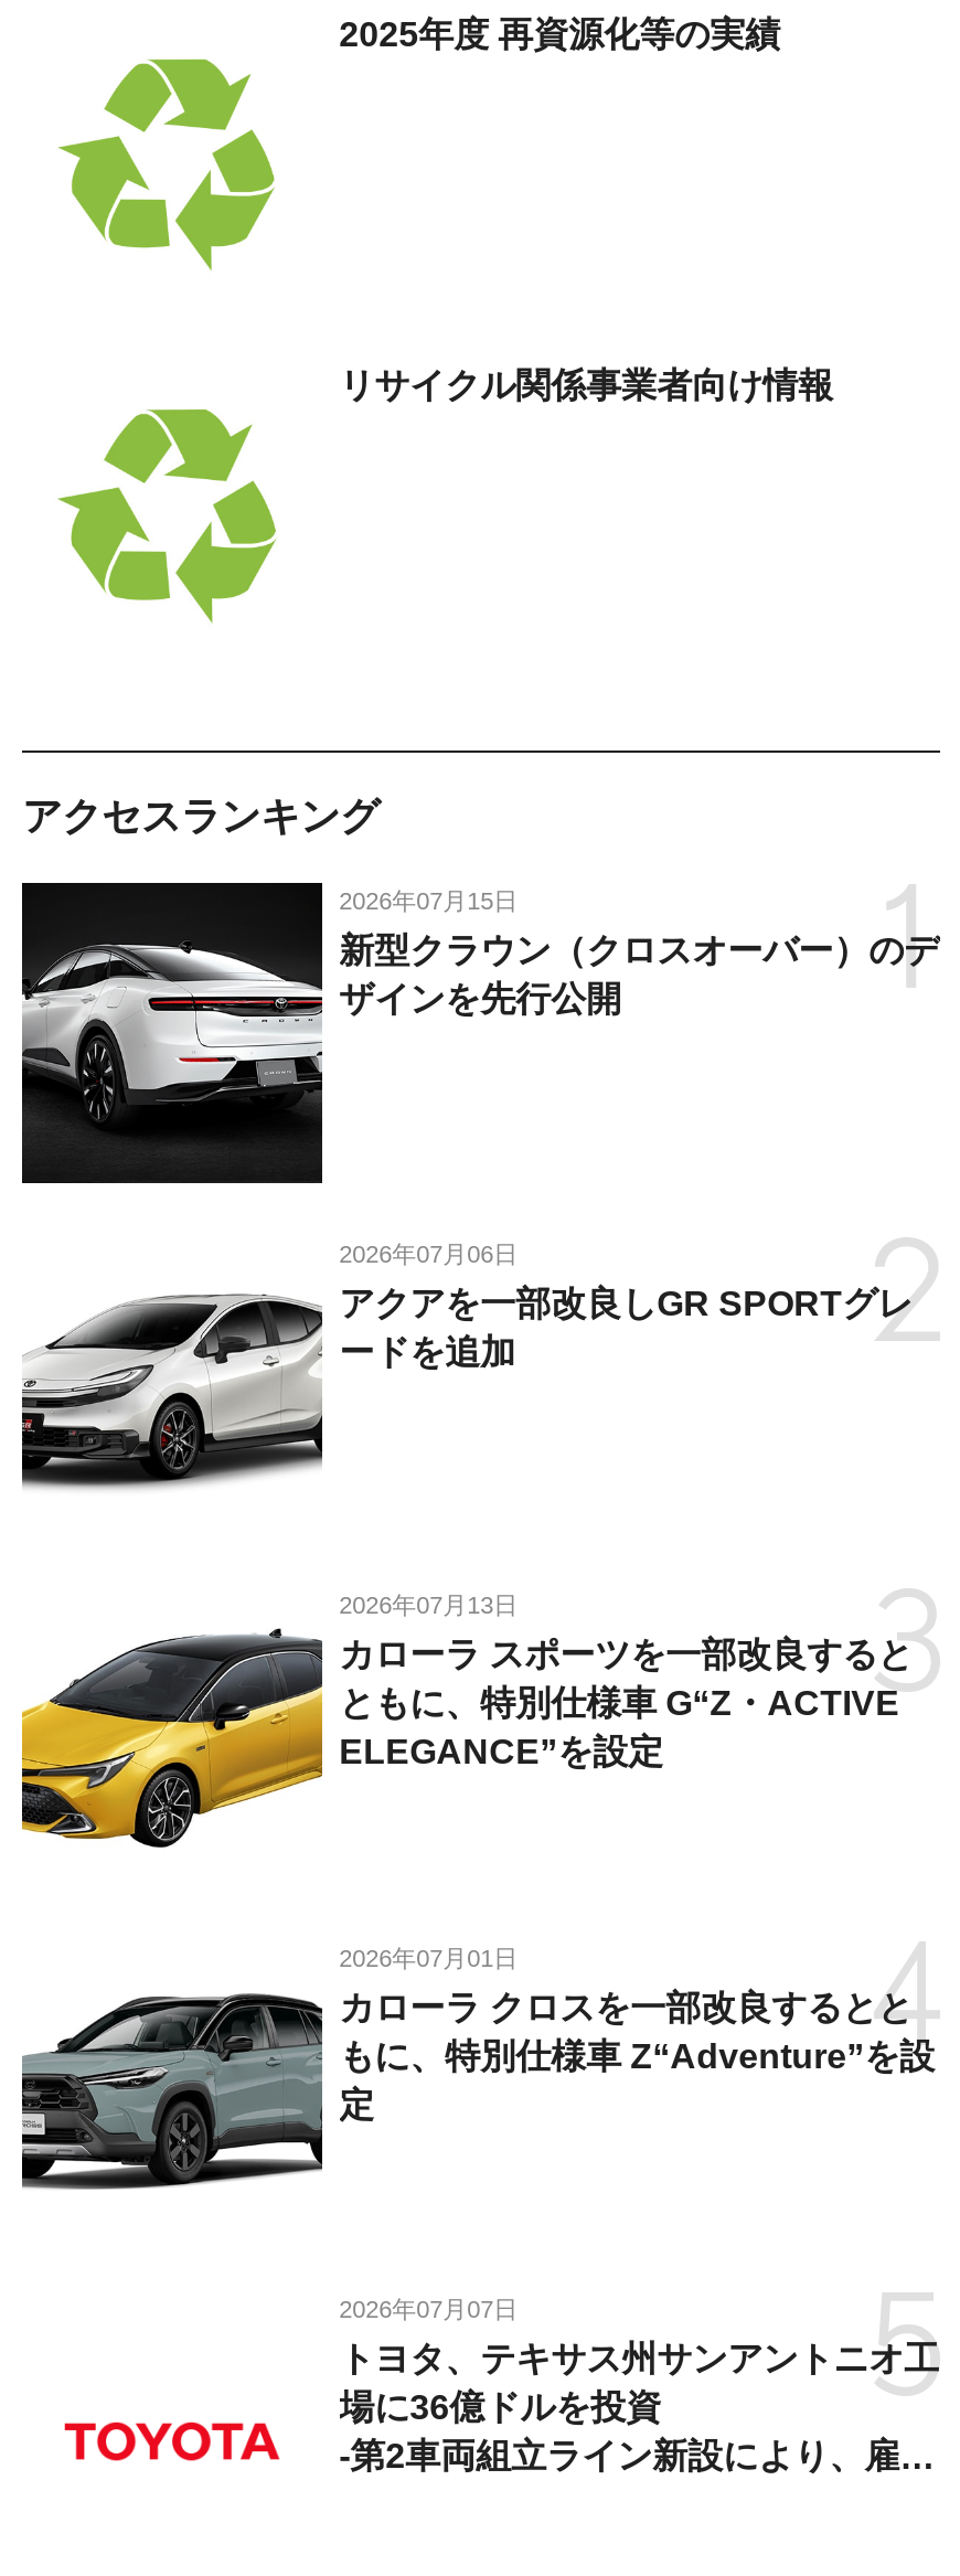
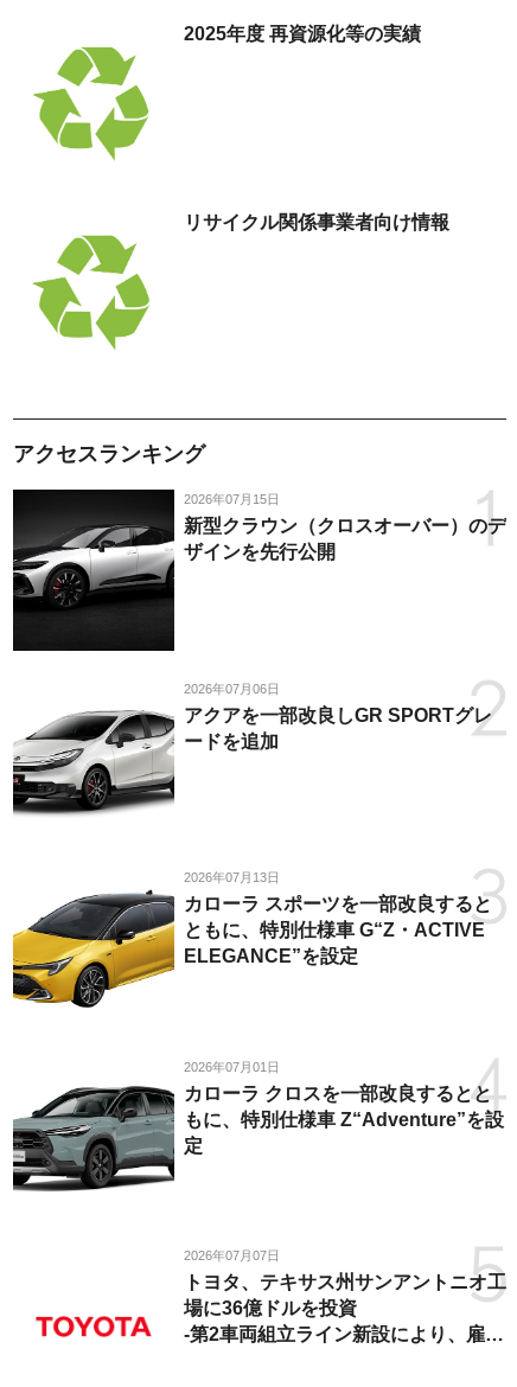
[22,945,324,1132] [image] -> [12,524,175,622] [image]

